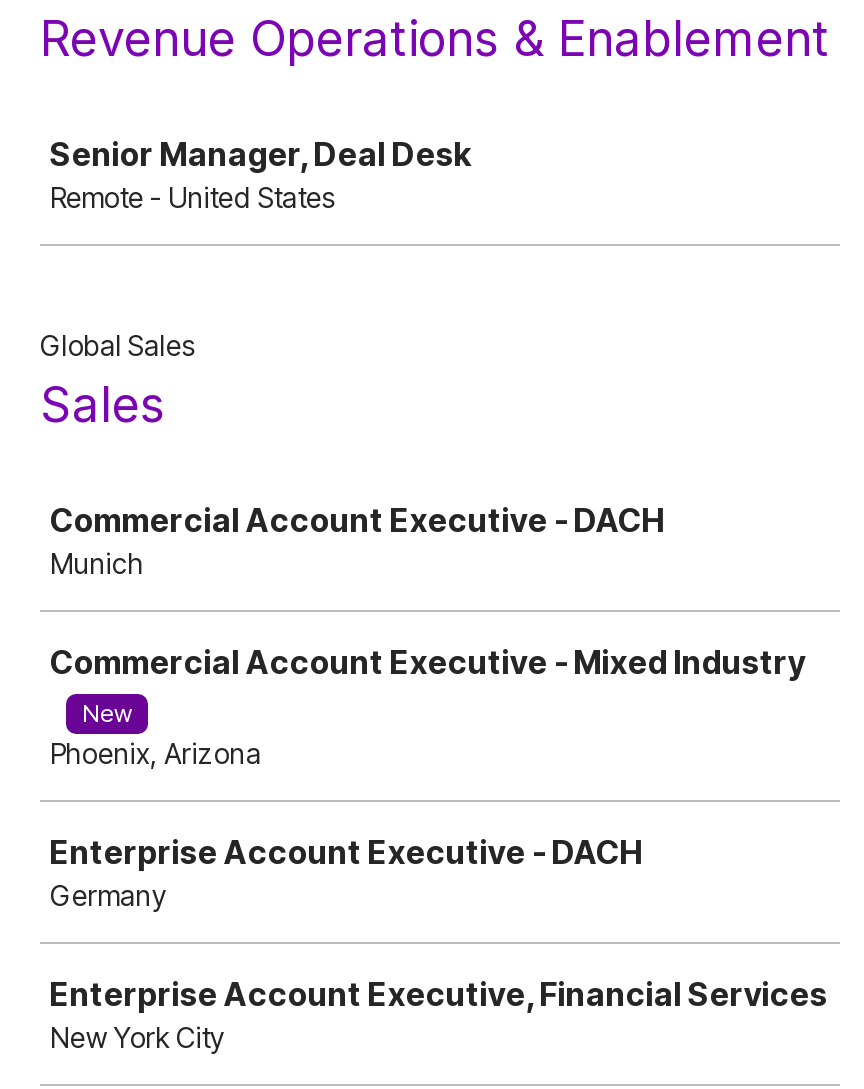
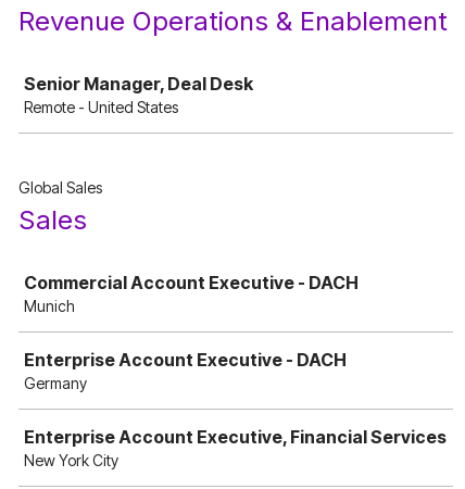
[50,642,806,770] Commercial Account Executive - Mixed Industry | New | Phoenix, Arizona -> none

